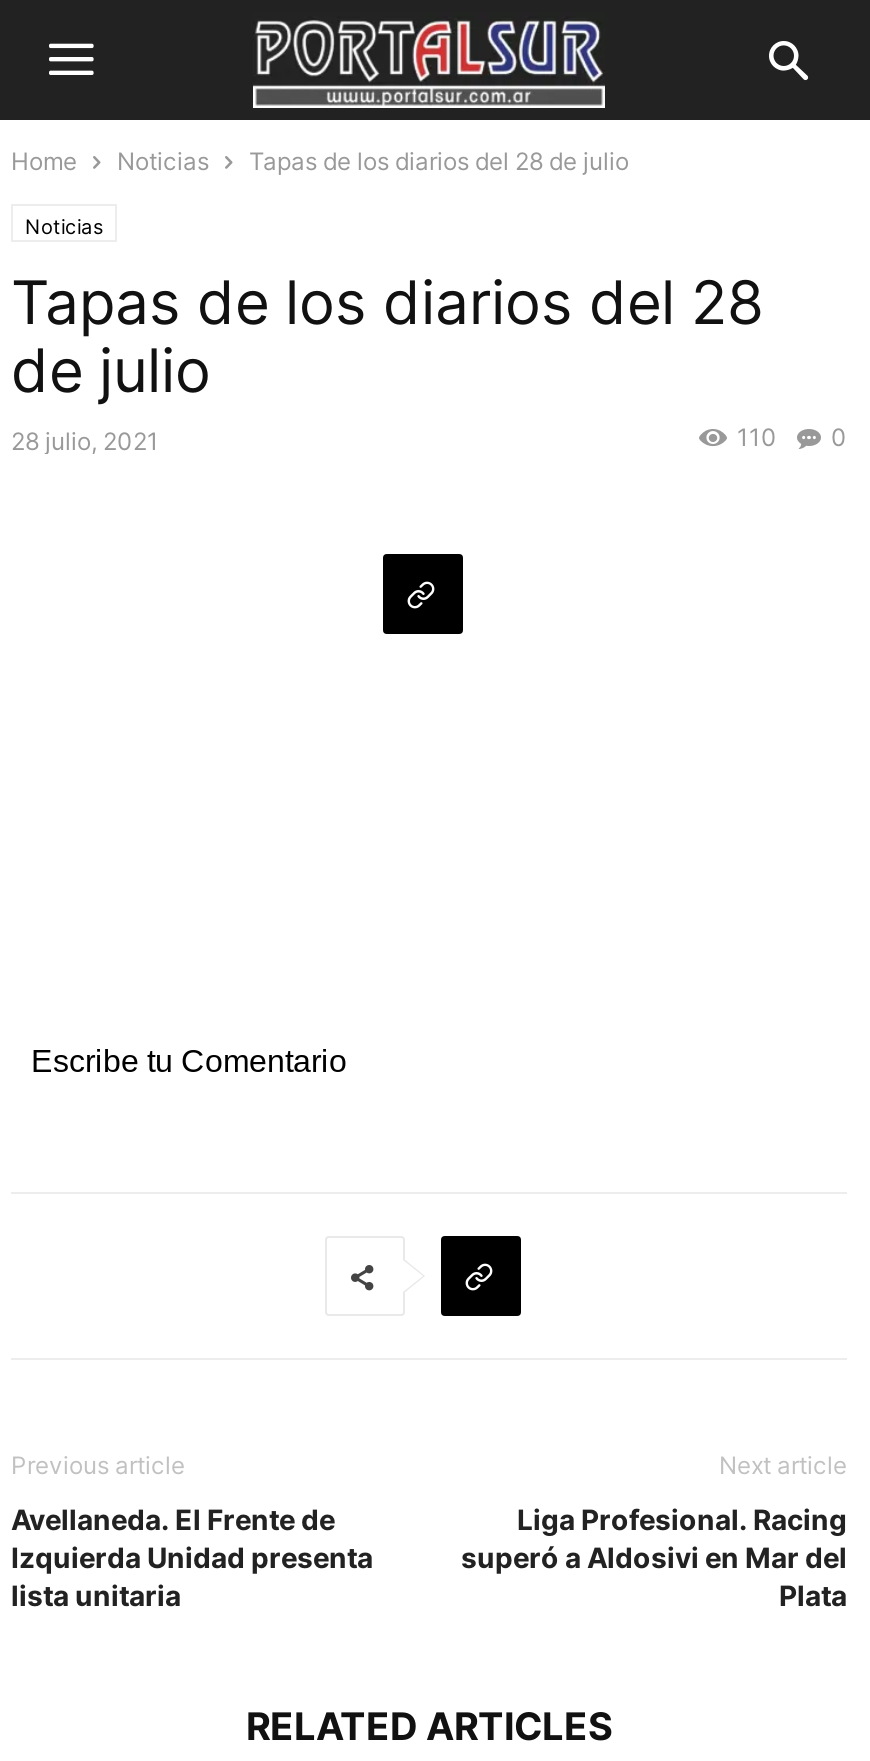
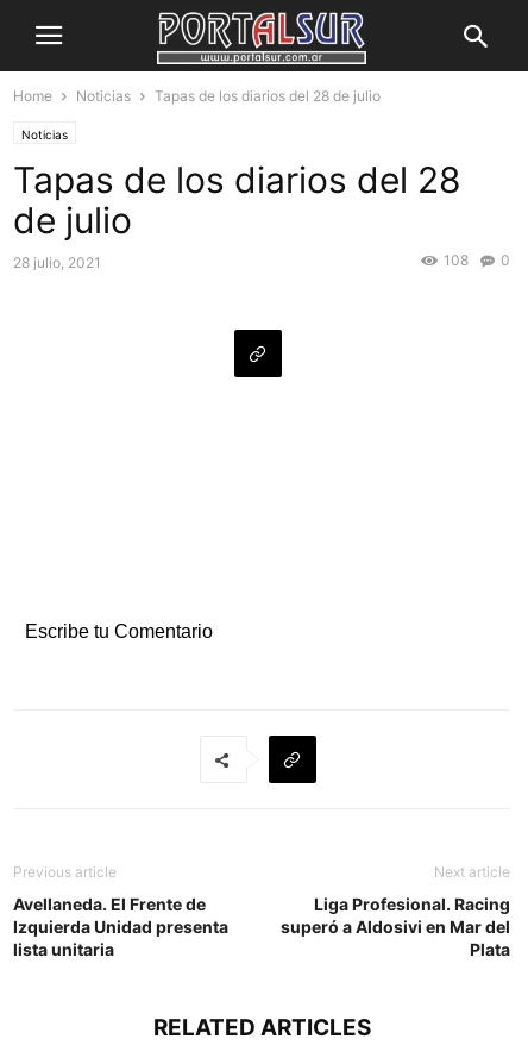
[737,422,847,452] 110 0 -> [444,251,510,269] 108 0

